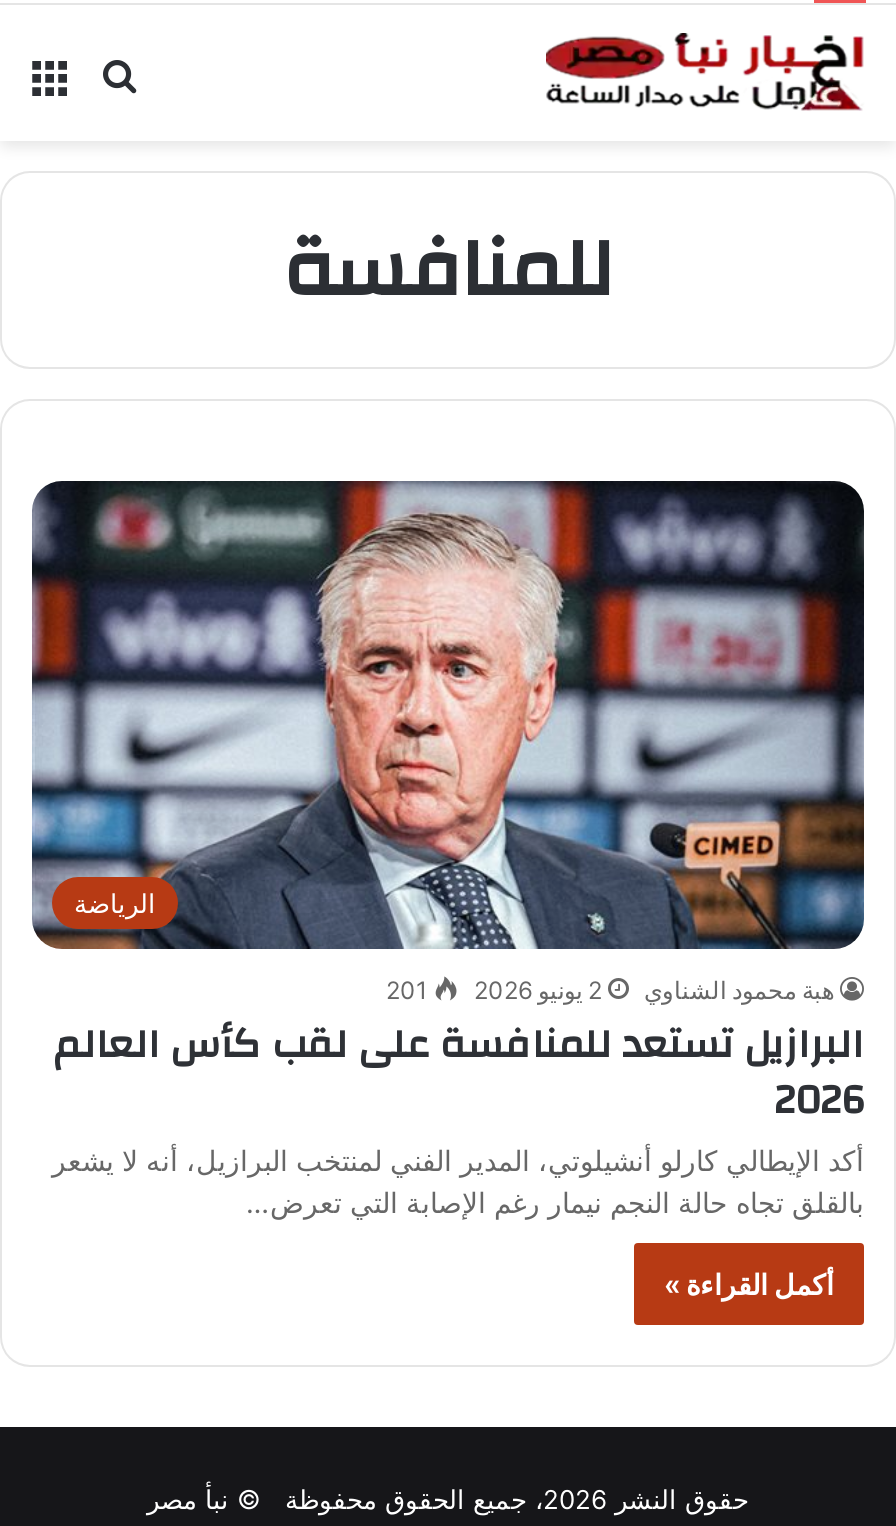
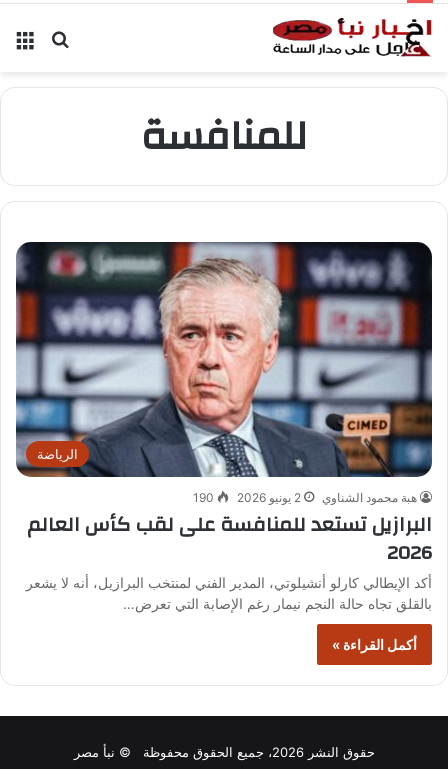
[386,976,428,1006] 201 -> [193,490,214,505] 190

